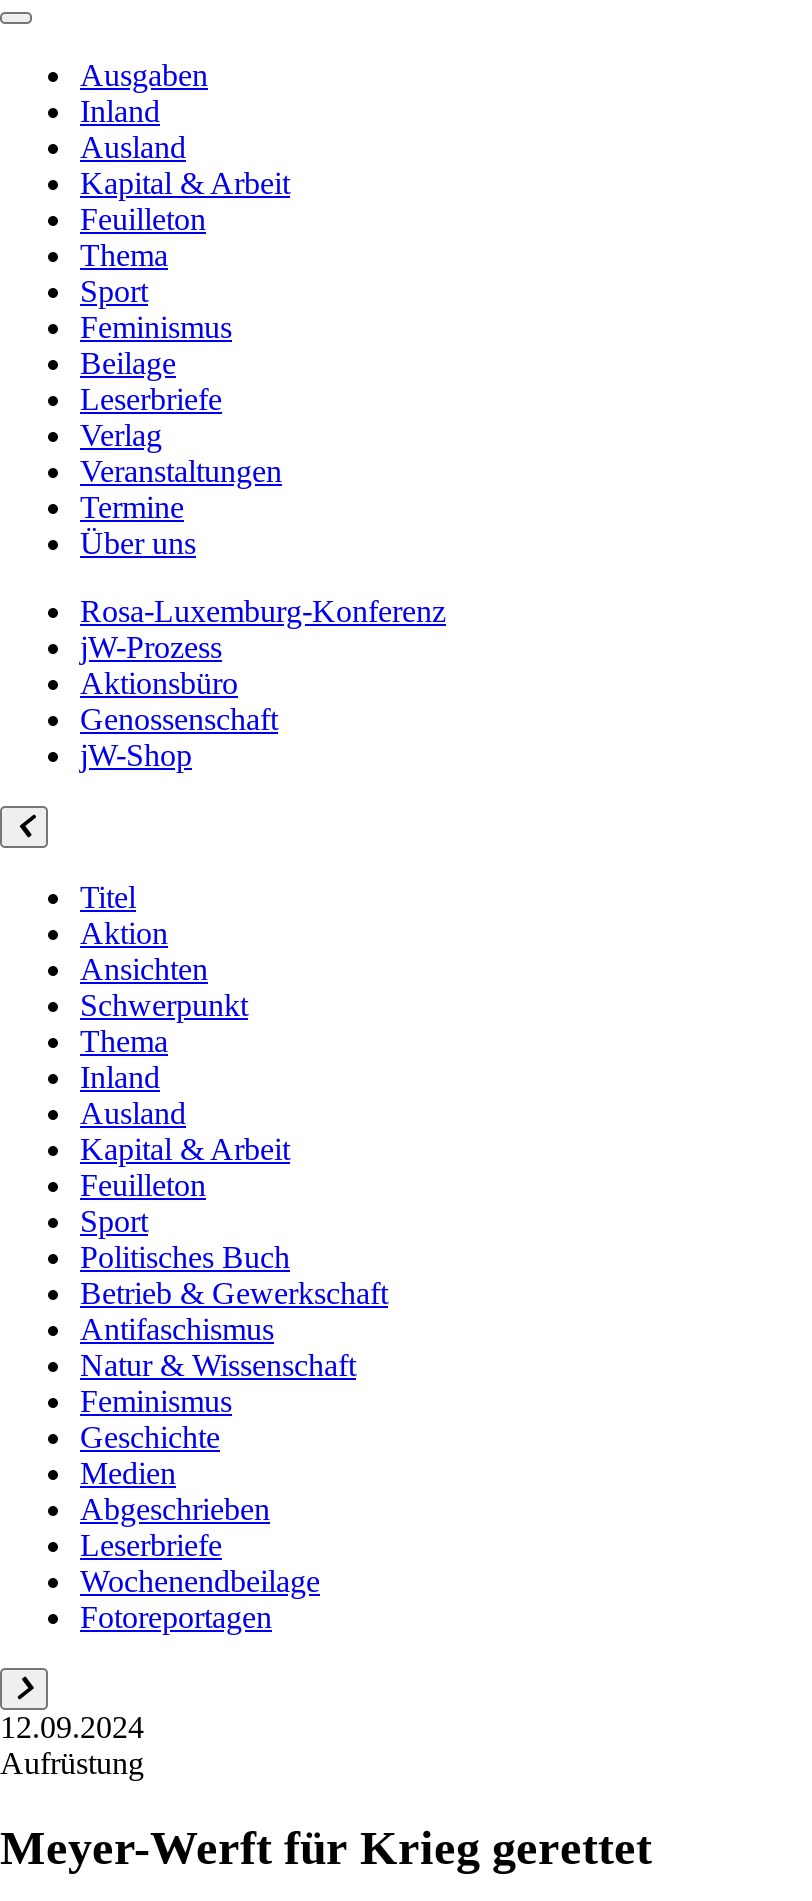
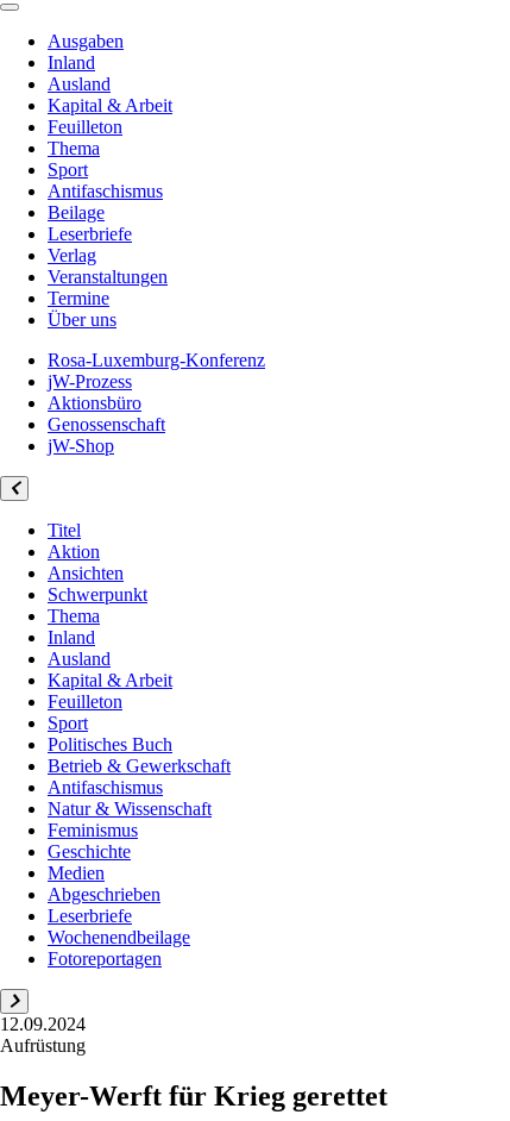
[80,310,232,344] Feminismus -> [48,181,163,201] Antifaschismus

